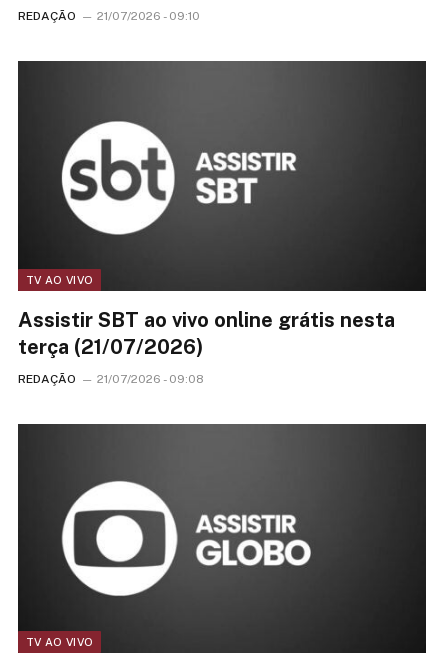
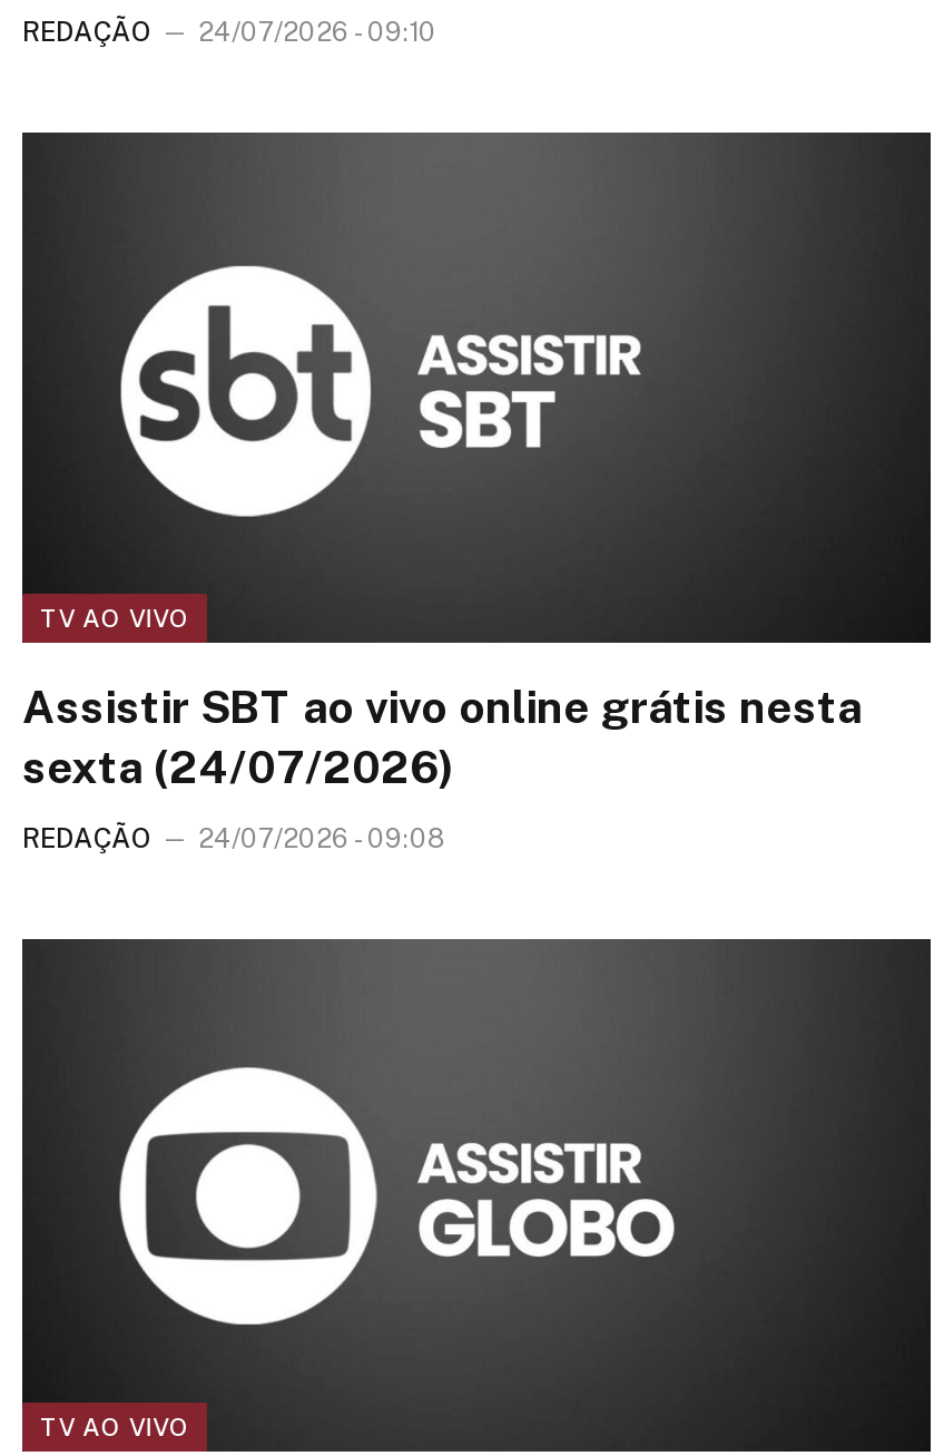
[18,9,200,23] REDAÇÃO 21/07/2026 - 09:10 -> [22,16,436,47] REDAÇÃO 24/07/2026 - 09:10
[18,334,203,358] terça (21/07/2026) -> [22,741,454,794] sexta (24/07/2026)
[18,371,204,385] REDAÇÃO 21/07/2026 - 09:08 -> [22,823,445,854] REDAÇÃO 24/07/2026 - 09:08

